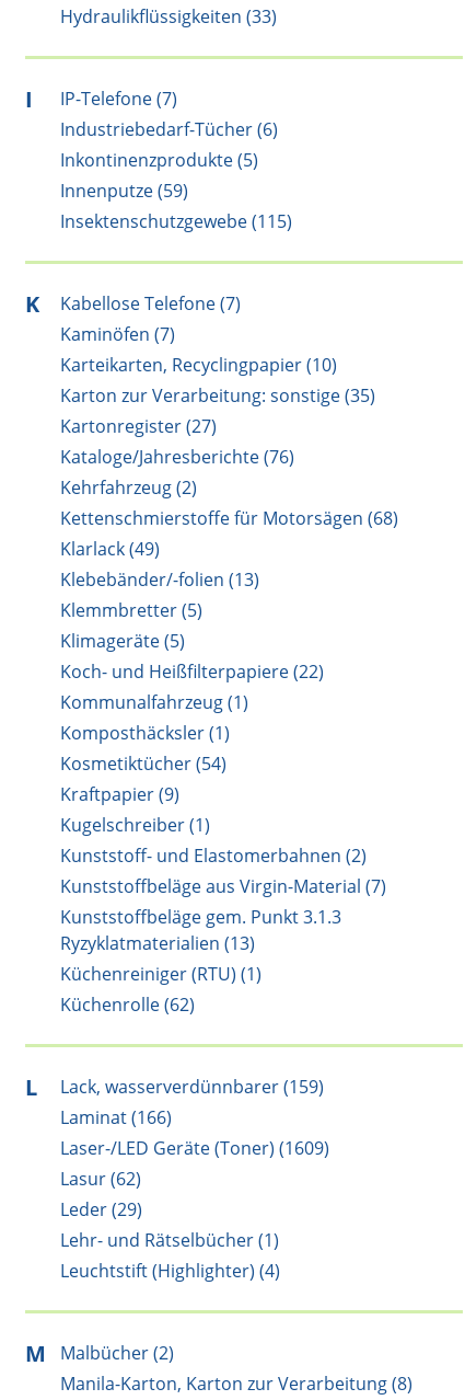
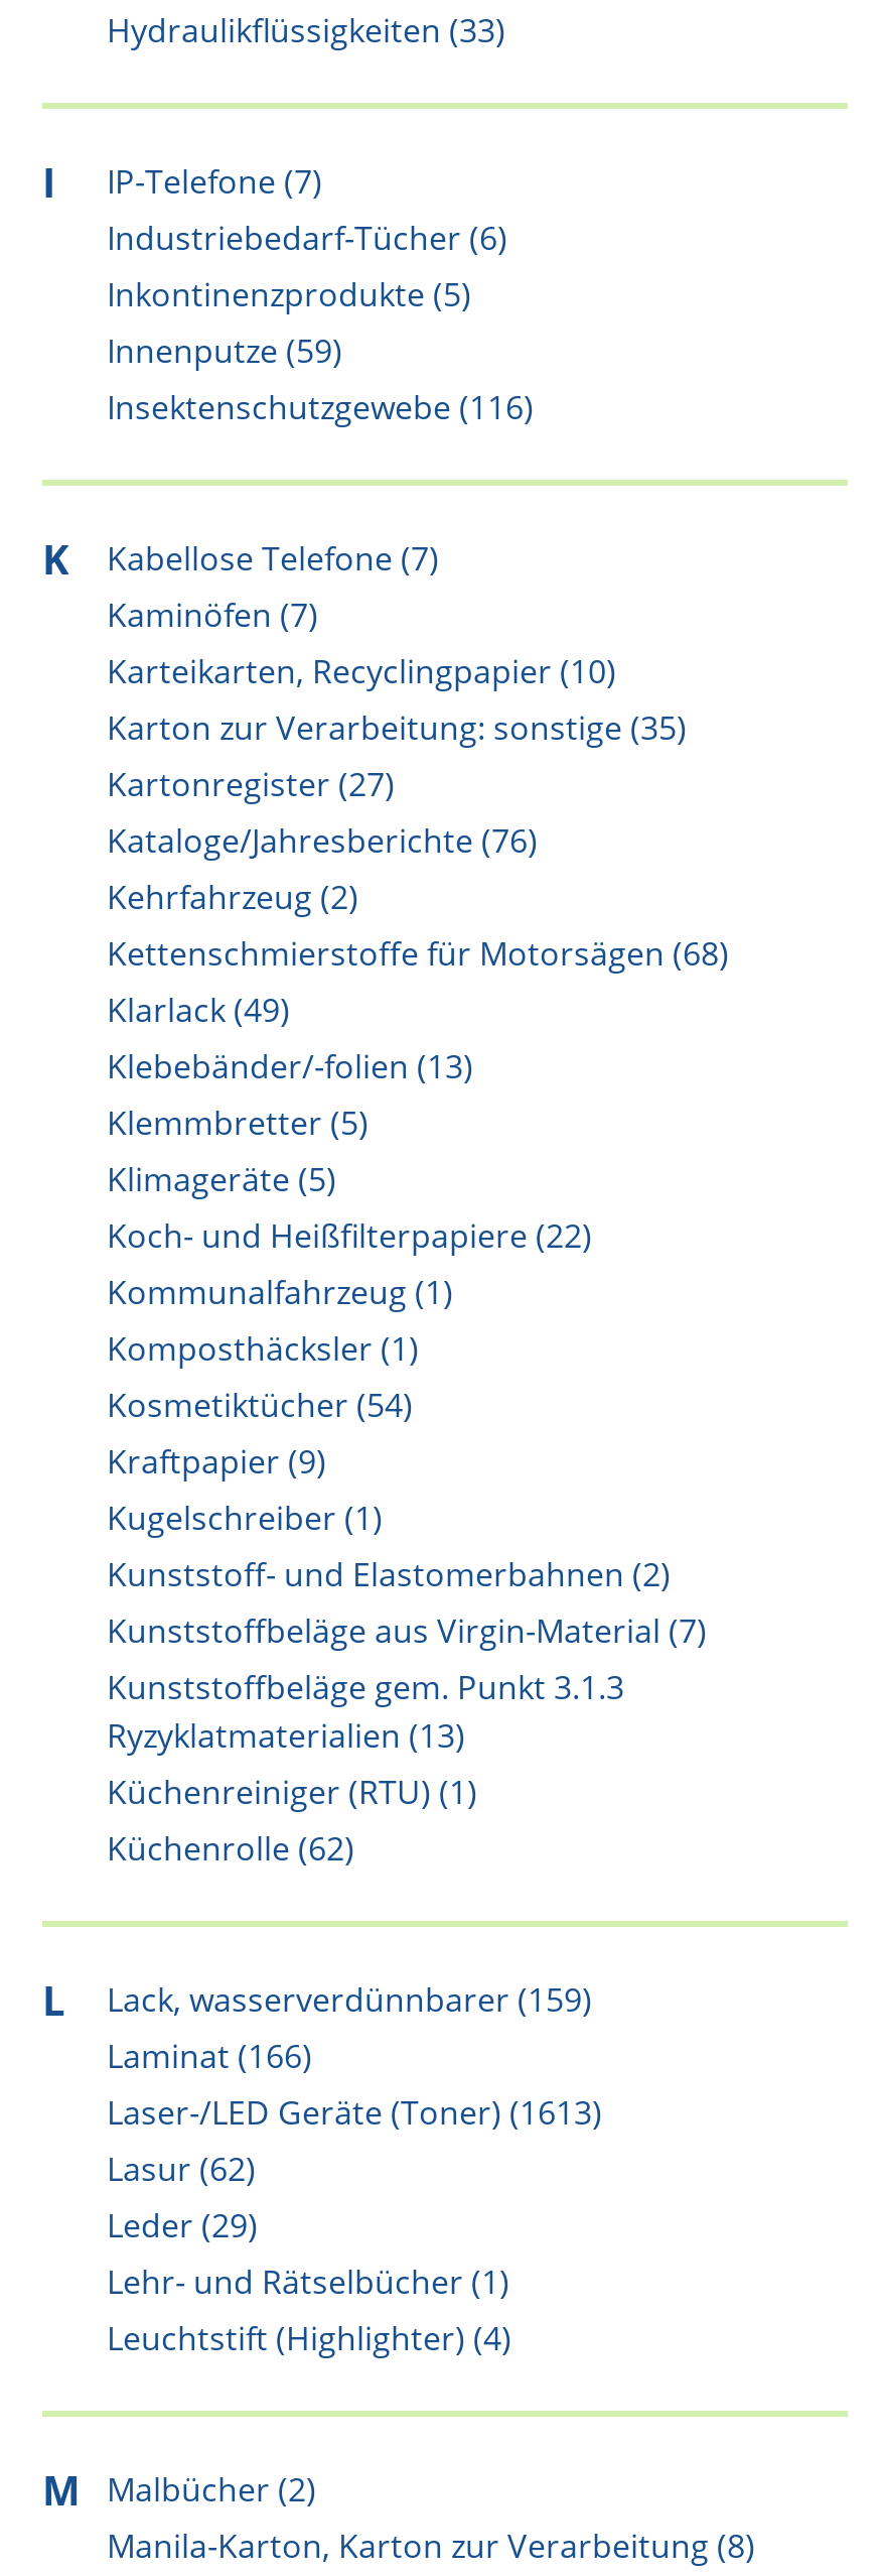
[60,209,292,233] Insektenschutzgewebe (115) -> [107,385,534,429] Insektenschutzgewebe (116)
[60,1136,329,1160] Laser-/LED Geräte (Toner) (1609) -> [107,2090,602,2135] Laser-/LED Geräte (Toner) (1613)

